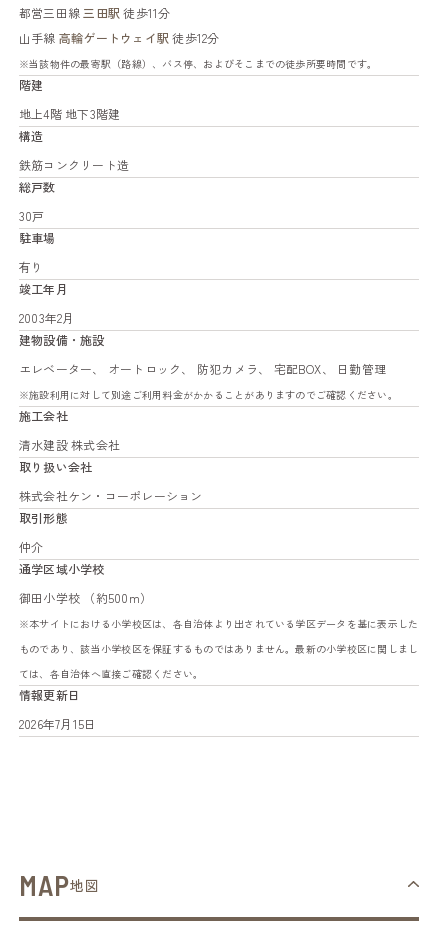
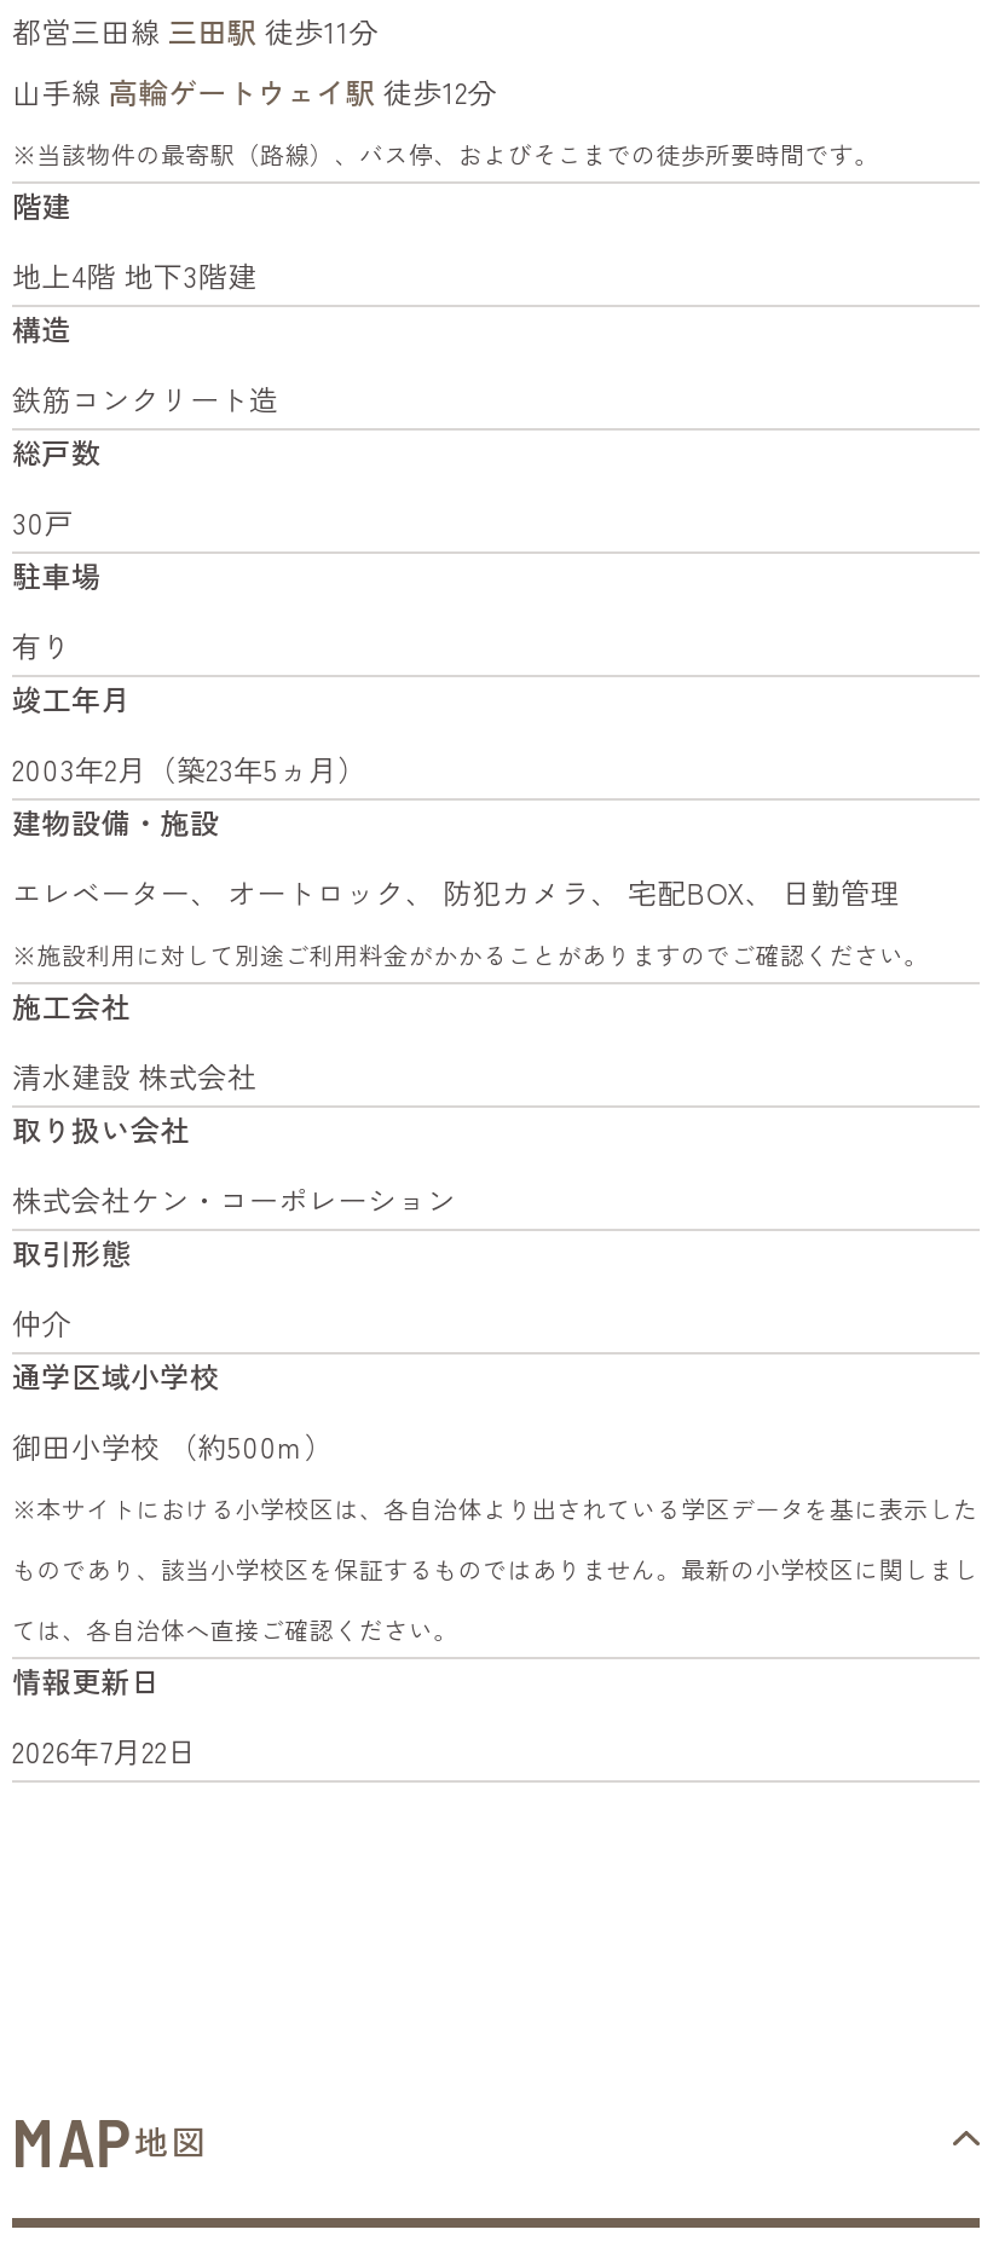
[19,309,75,326] 2003年2月 -> [12,747,367,789] 2003年2月（築23年5ヵ月）
[19,715,96,732] 2026年7月15日 -> [12,1729,197,1771] 2026年7月22日

